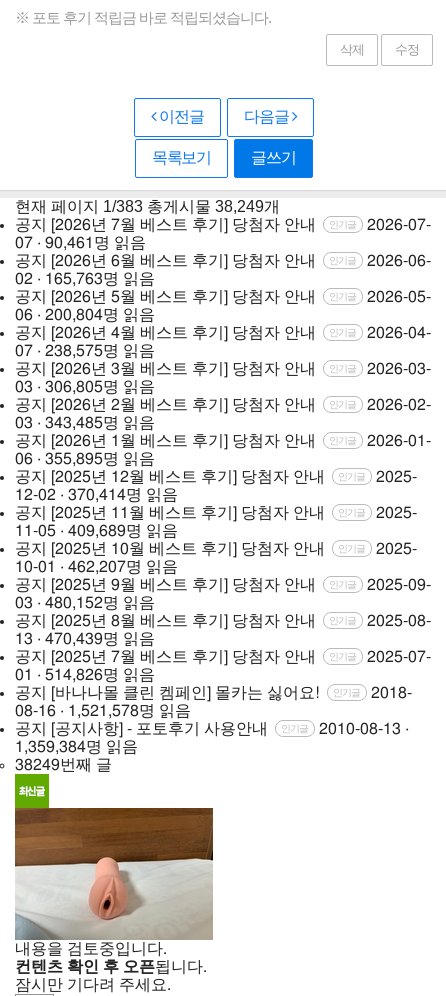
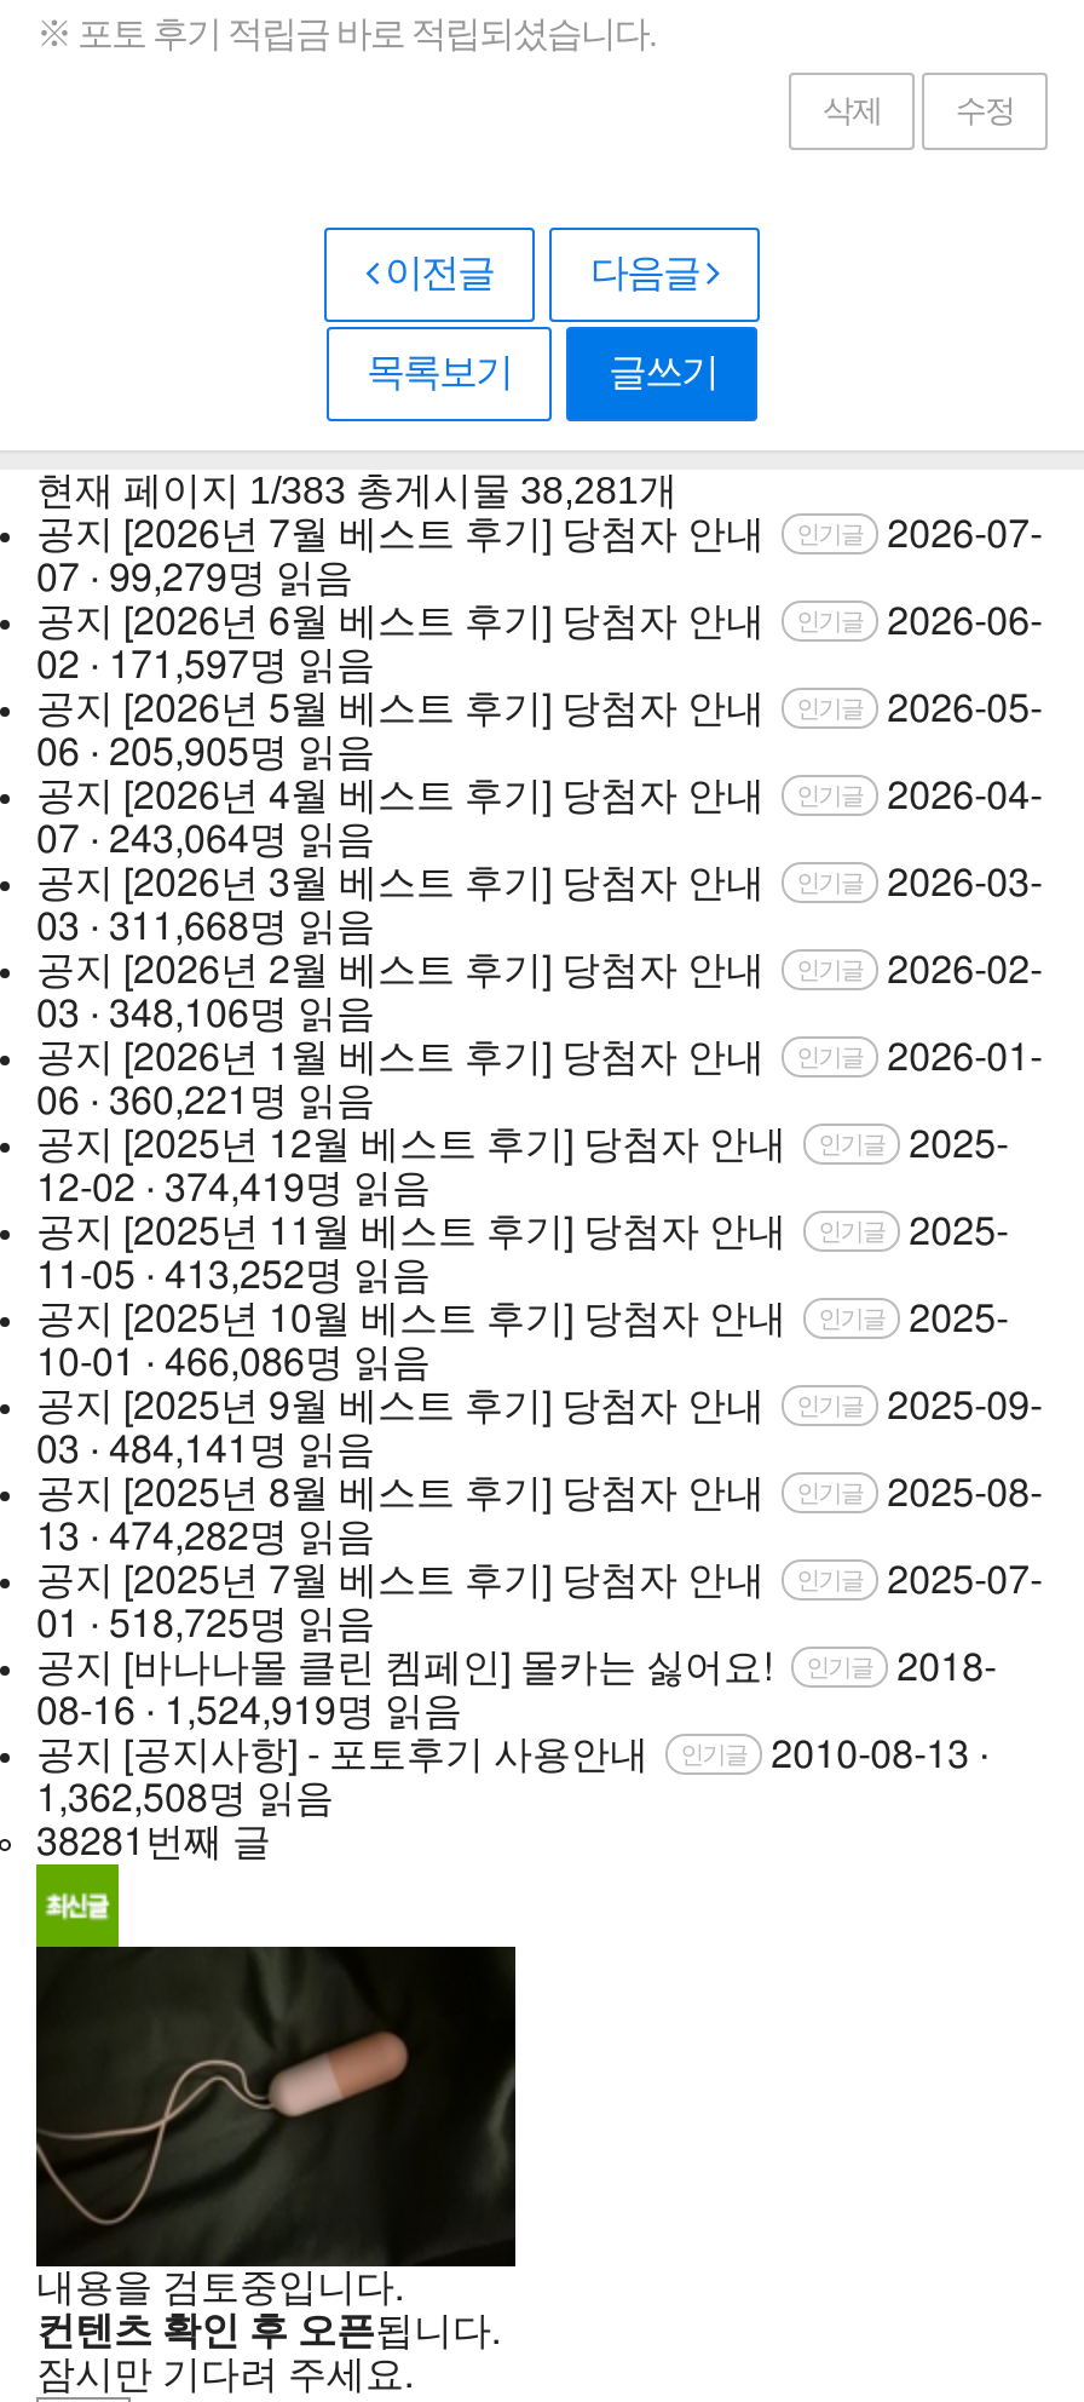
[15,198,280,215] 현재 페이지 1/383 총게시물 38,249개 -> [36,470,677,511] 현재 페이지 1/383 총게시물 38,281개
[15,235,146,251] 07 · 90,461명 읽음 -> [36,560,353,598] 07 · 99,279명 읽음
[15,271,155,287] 02 · 165,763명 읽음 -> [36,647,375,685] 02 · 171,597명 읽음
[15,307,155,323] 06 · 200,804명 읽음 -> [36,734,375,773] 06 · 205,905명 읽음
[15,343,155,359] 07 · 238,575명 읽음 -> [36,821,375,860] 07 · 243,064명 읽음
[15,379,155,395] 03 · 306,805명 읽음 -> [36,908,375,947] 03 · 311,668명 읽음
[15,415,155,431] 03 · 343,485명 읽음 -> [36,995,375,1034] 03 · 348,106명 읽음
[15,451,155,467] 06 · 355,895명 읽음 -> [36,1083,375,1121] 06 · 360,221명 읽음
[15,487,178,503] 12-02 · 370,414명 읽음 -> [36,1170,431,1209] 12-02 · 374,419명 읽음
[15,523,178,539] 11-05 · 409,689명 읽음 -> [36,1257,431,1296] 11-05 · 413,252명 읽음
[15,559,178,575] 10-01 · 462,207명 읽음 -> [36,1344,431,1383] 10-01 · 466,086명 읽음
[15,595,155,611] 03 · 480,152명 읽음 -> [36,1431,375,1470] 03 · 484,141명 읽음
[15,631,155,647] 13 · 470,439명 읽음 -> [36,1518,375,1557] 13 · 474,282명 읽음
[15,667,155,683] 01 · 514,826명 읽음 -> [36,1606,375,1644] 01 · 518,725명 읽음
[15,703,191,719] 08-16 · 1,521,578명 읽음 -> [36,1693,462,1732] 08-16 · 1,524,919명 읽음
[15,739,138,755] 1,359,384명 읽음 -> [36,1780,334,1819] 1,362,508명 읽음
[15,757,112,773] 38249번째 글 -> [36,1824,271,1862] 38281번째 글
[14,807,214,939] [image] -> [34,1944,518,2266] [image]

